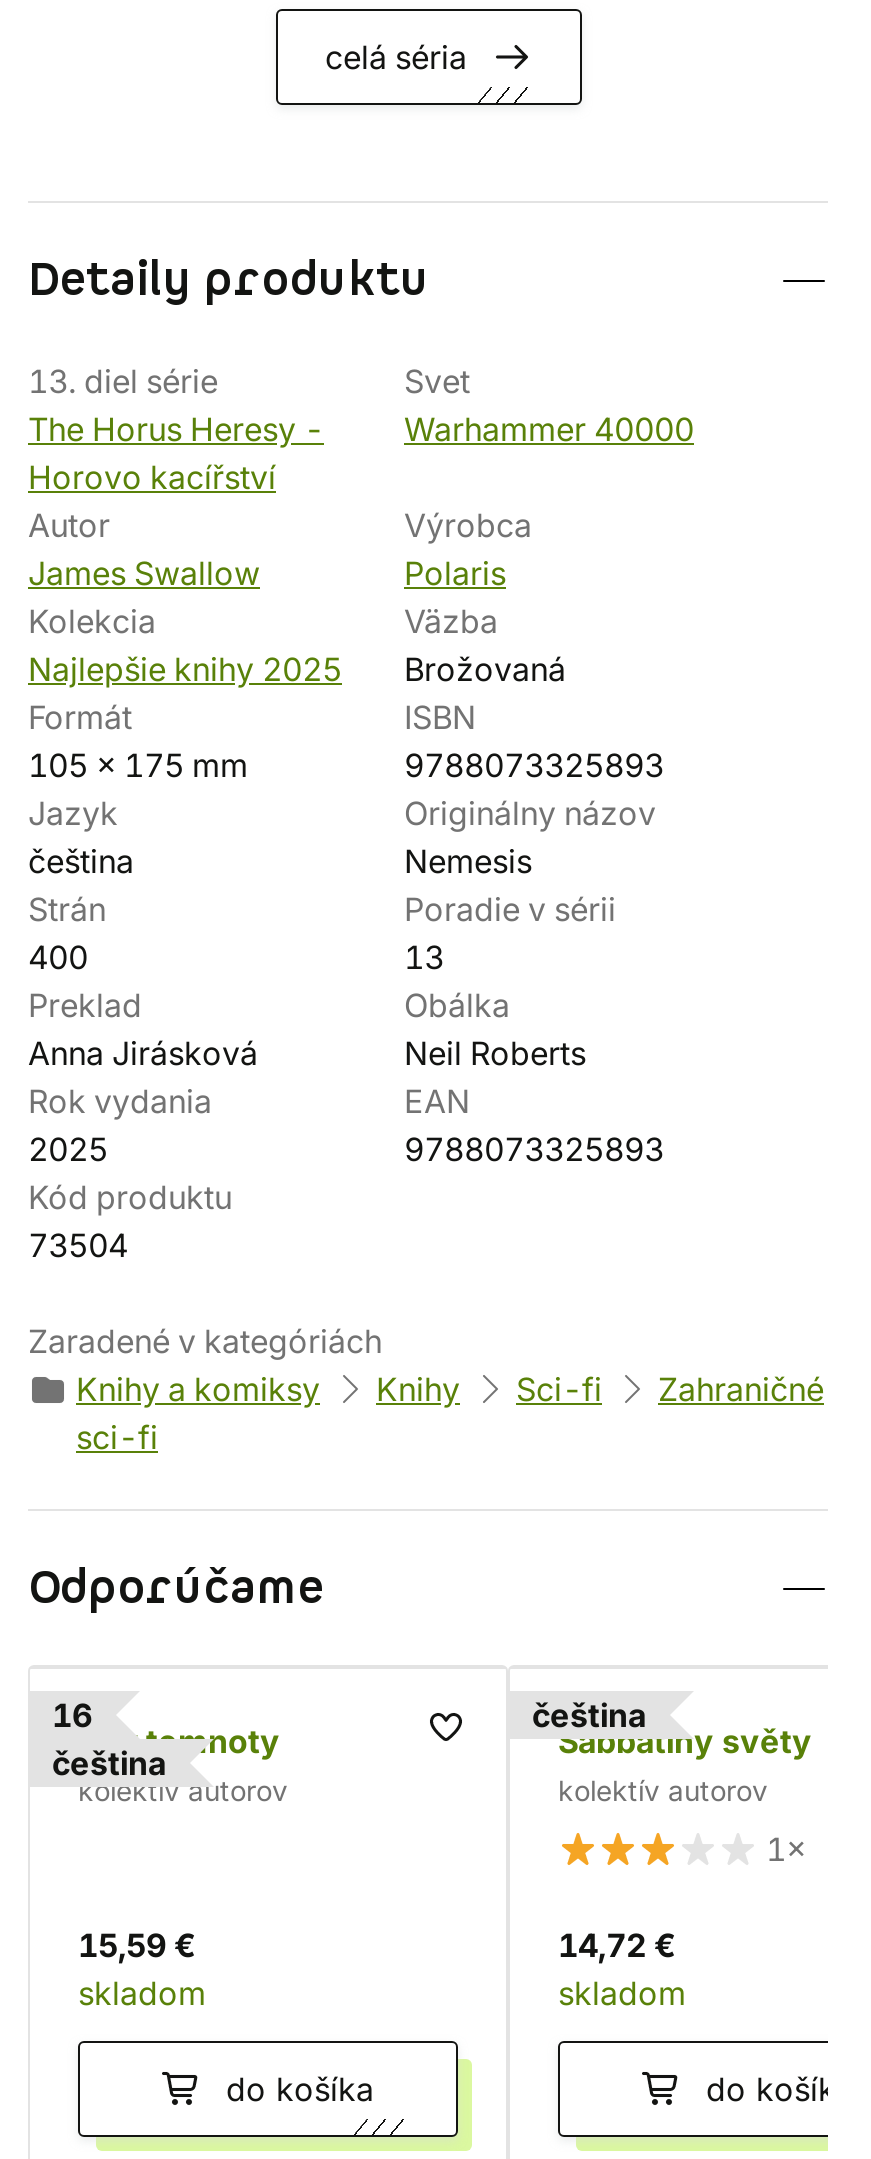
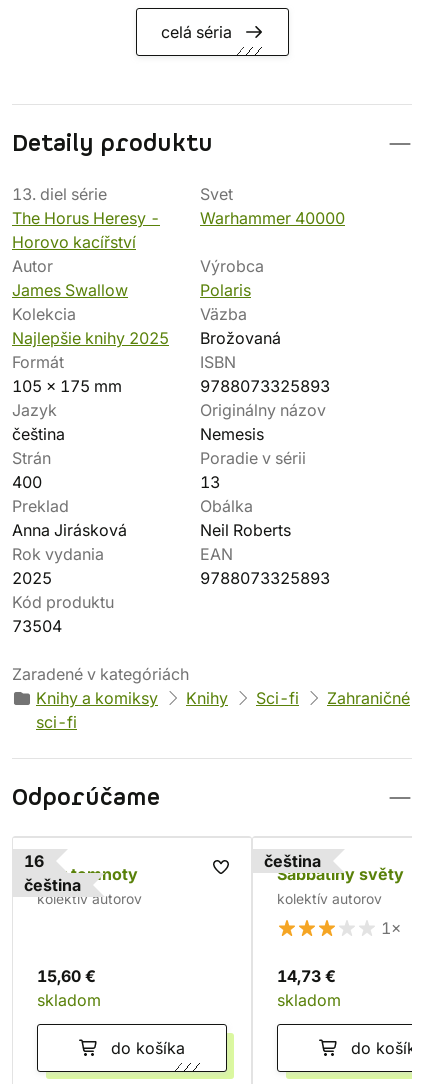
[78,1925,196,1965] 15,59 € -> [37,966,96,986] 15,60 €
[558,1925,676,1965] 14,72 € -> [277,966,336,986] 14,73 €

